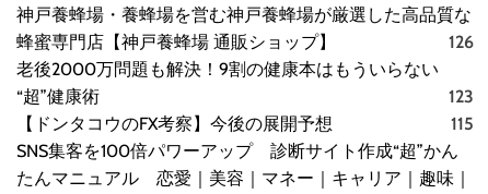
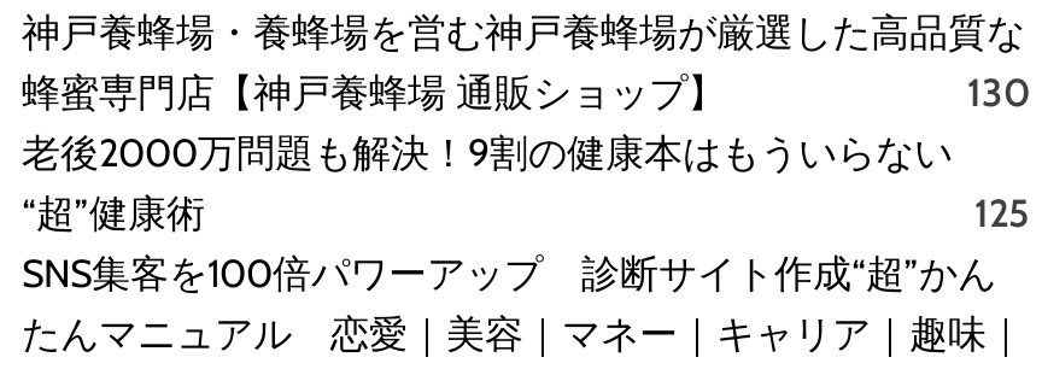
[449,32,474,53] 126 -> [967,71,1030,117] 130
[16,87,474,135] 123 | 【ドンタコウのFX考察】今後の展開予想 | 115 -> [974,192,1030,238] 125

